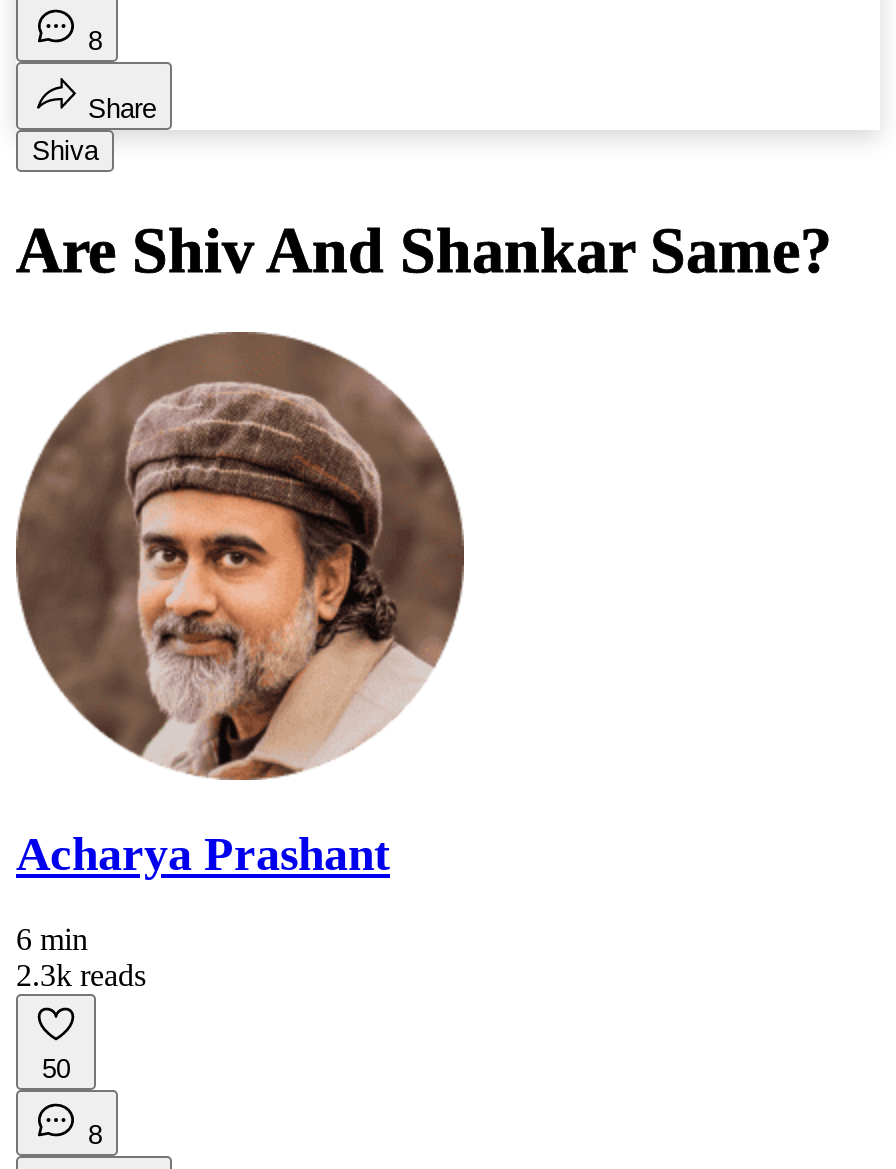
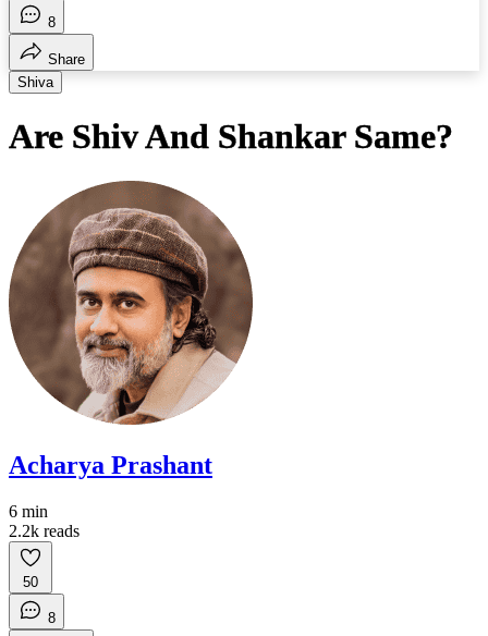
[16,957,146,991] 2.3k reads -> [9,521,80,540] 2.2k reads

